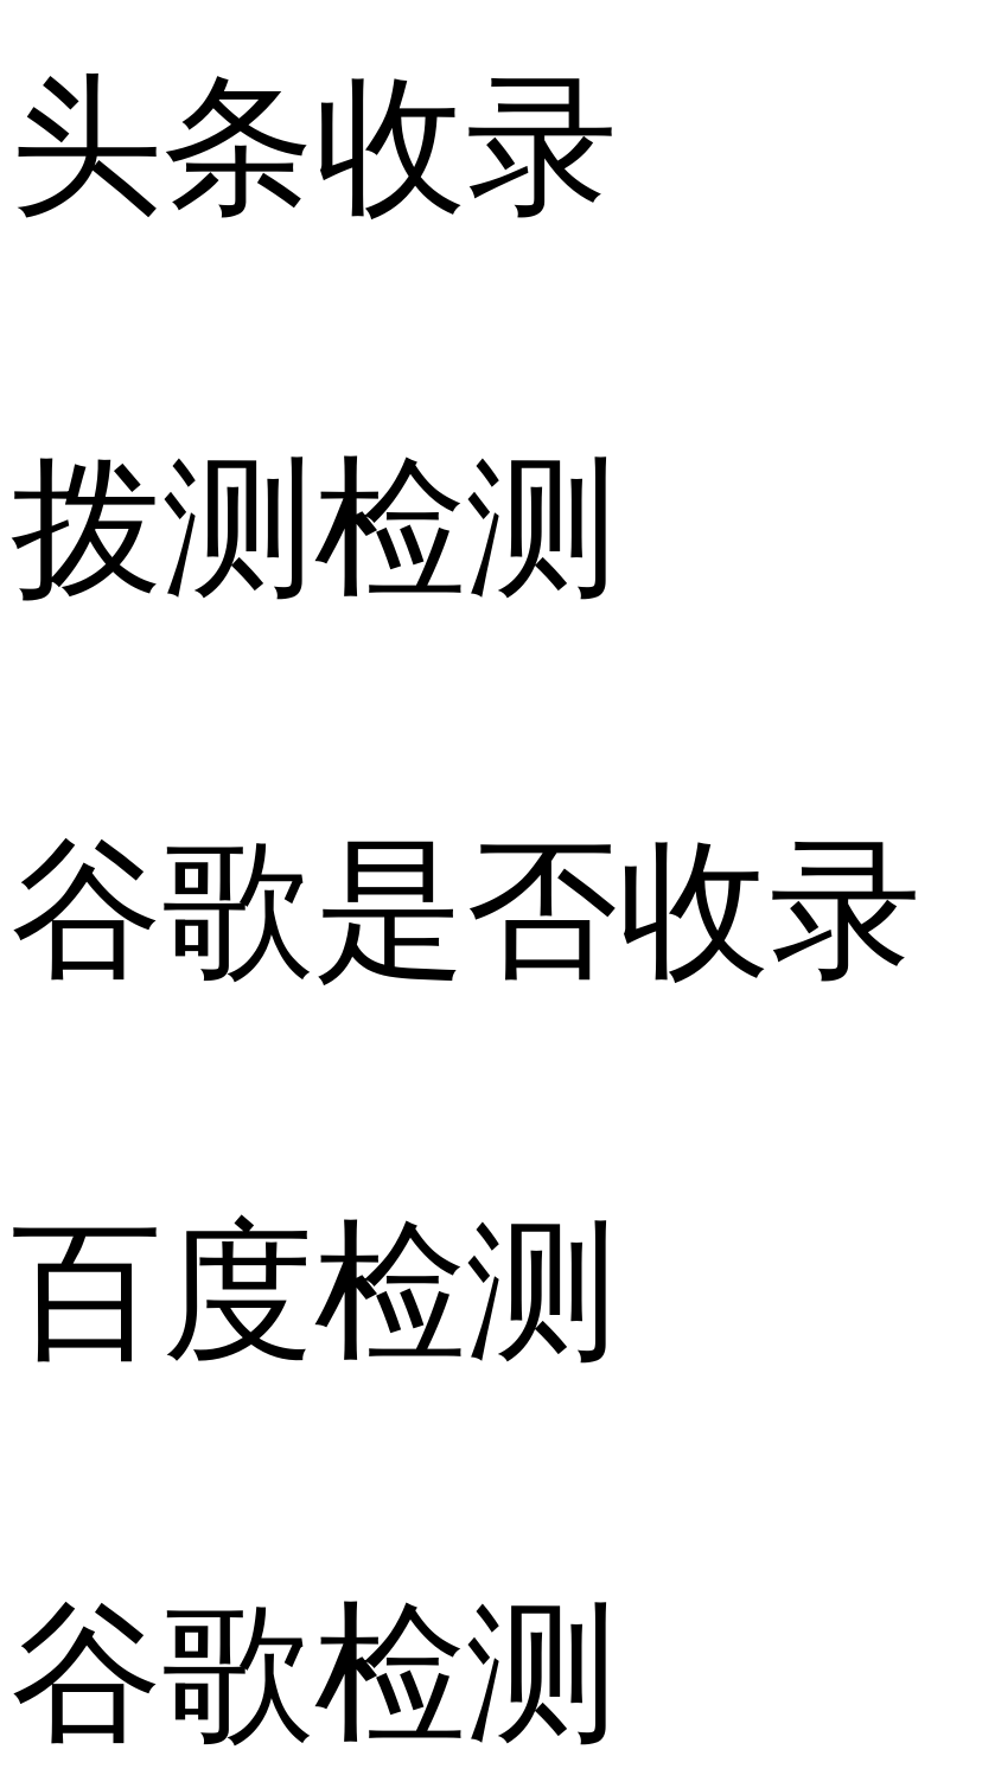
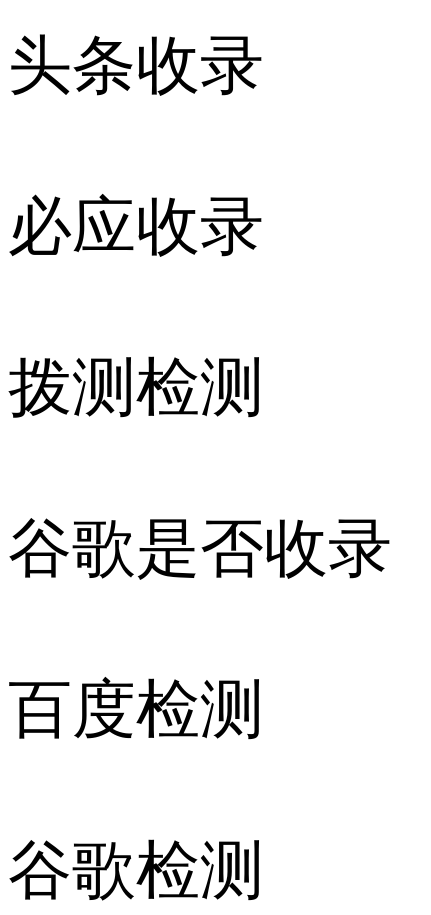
none -> [8,191,264,262] 必应收录

